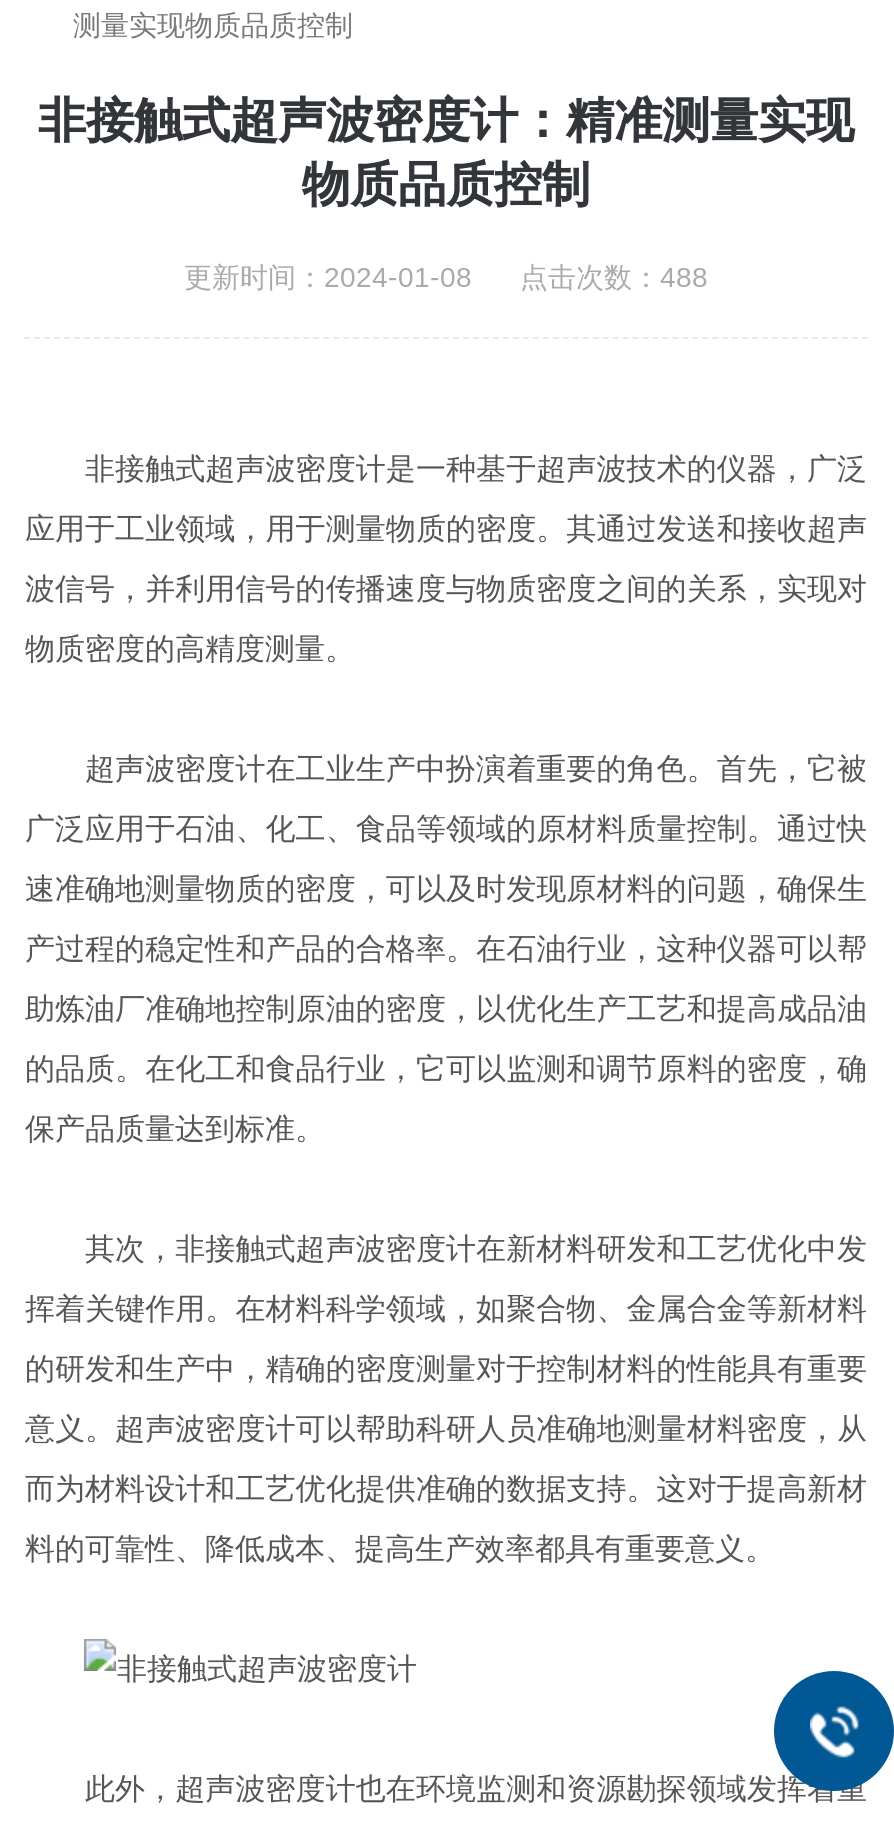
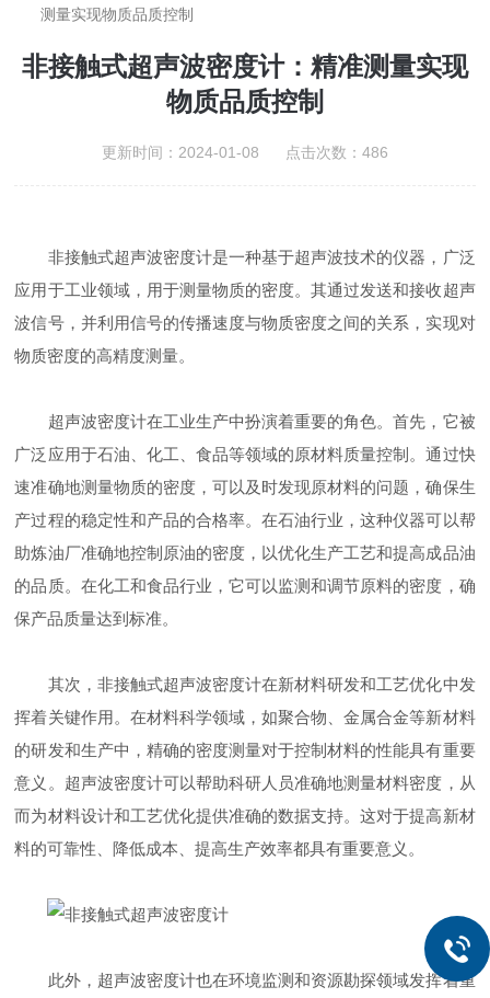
[184,261,708,293] 更新时间：2024-01-08 点击次数：488 -> [102,144,388,161] 更新时间：2024-01-08 点击次数：486

